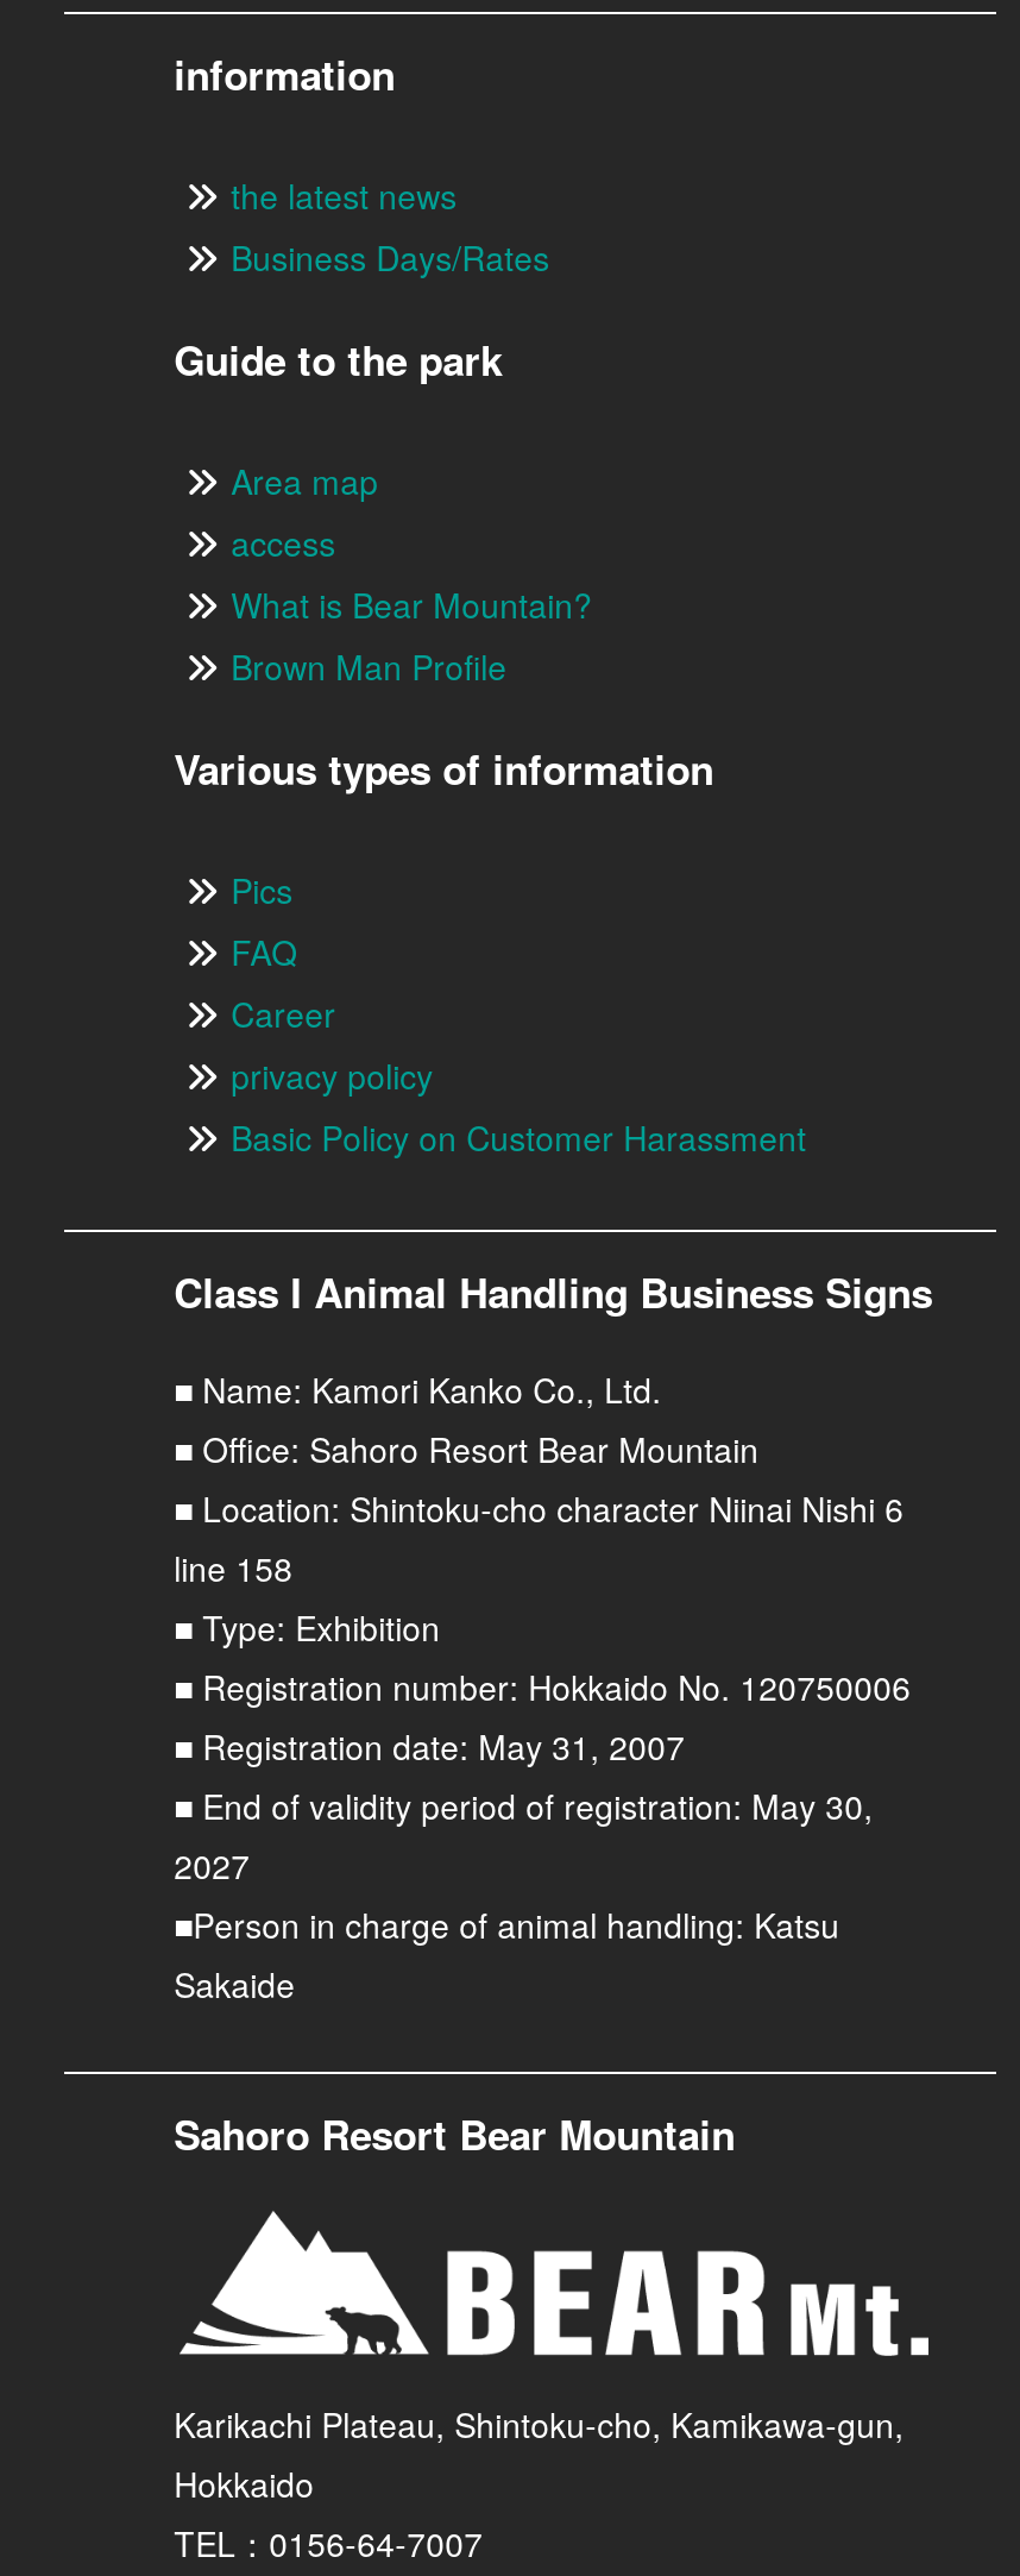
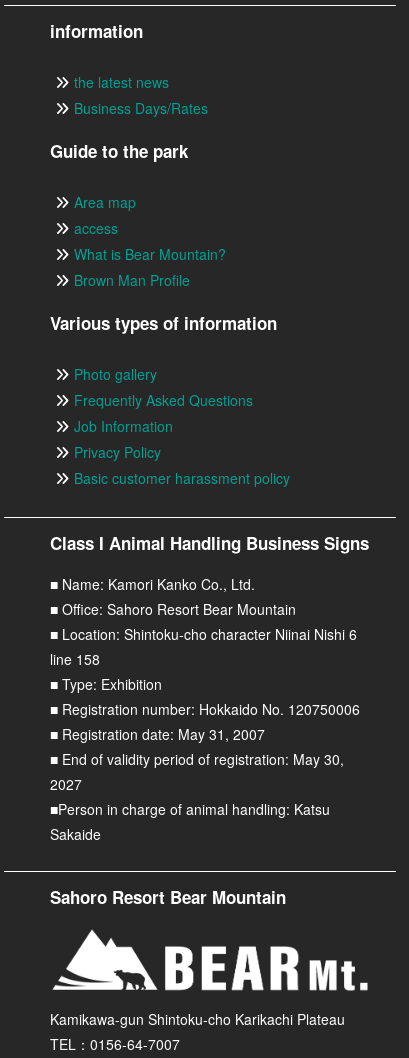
[231,865,806,1160] Pics | FAQ | Career | privacy policy | Basic Policy on Customer Harassment -> [74,364,290,488] Photo gallery | Frequently Asked Questions | Job Information | Privacy Policy | Basic customer harassment policy
[174,2401,904,2508] Karikachi Plateau, Shintoku-cho, Kamikawa-gun, | Hokkaido -> [50,1009,345,1029] Kamikawa-gun Shintoku-cho Karikachi Plateau

